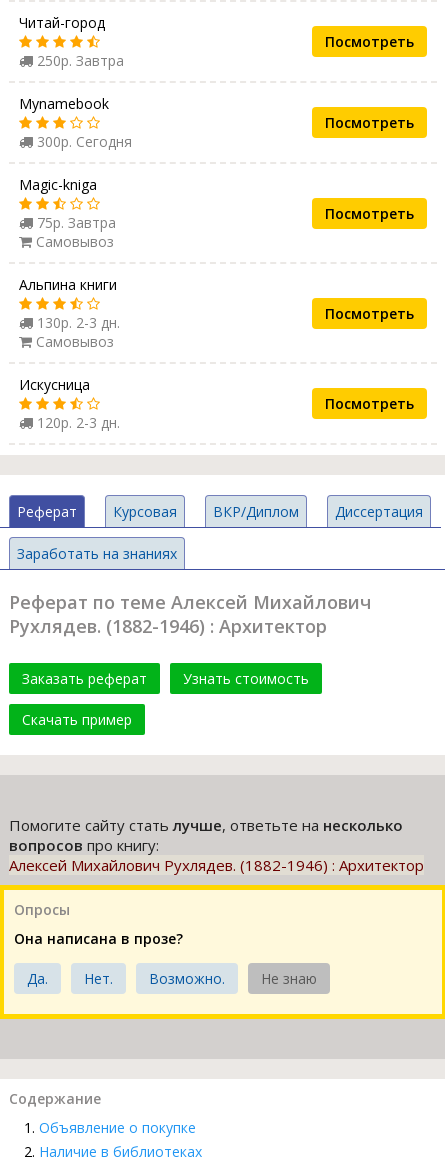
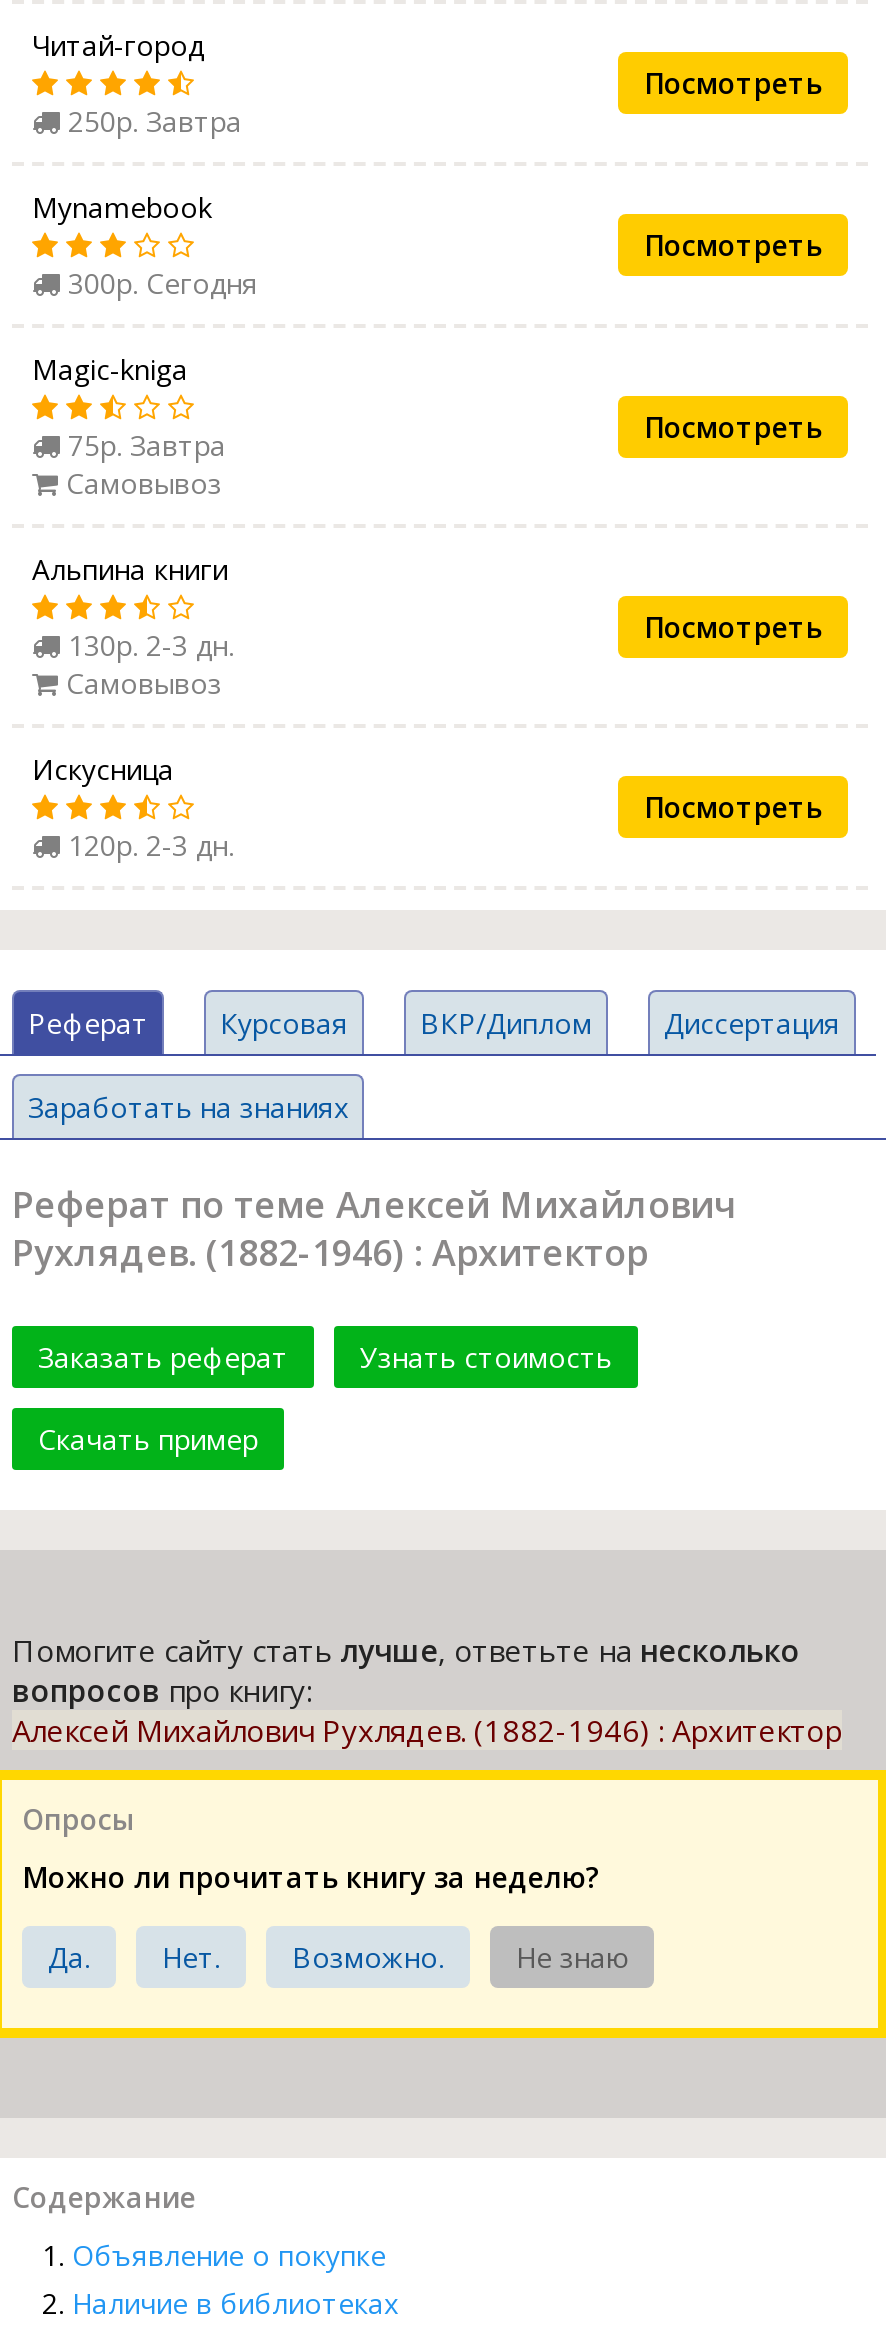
[14,929,183,948] Она написана в прозе? -> [22,1859,600,1897] Можно ли прочитать книгу за неделю?

